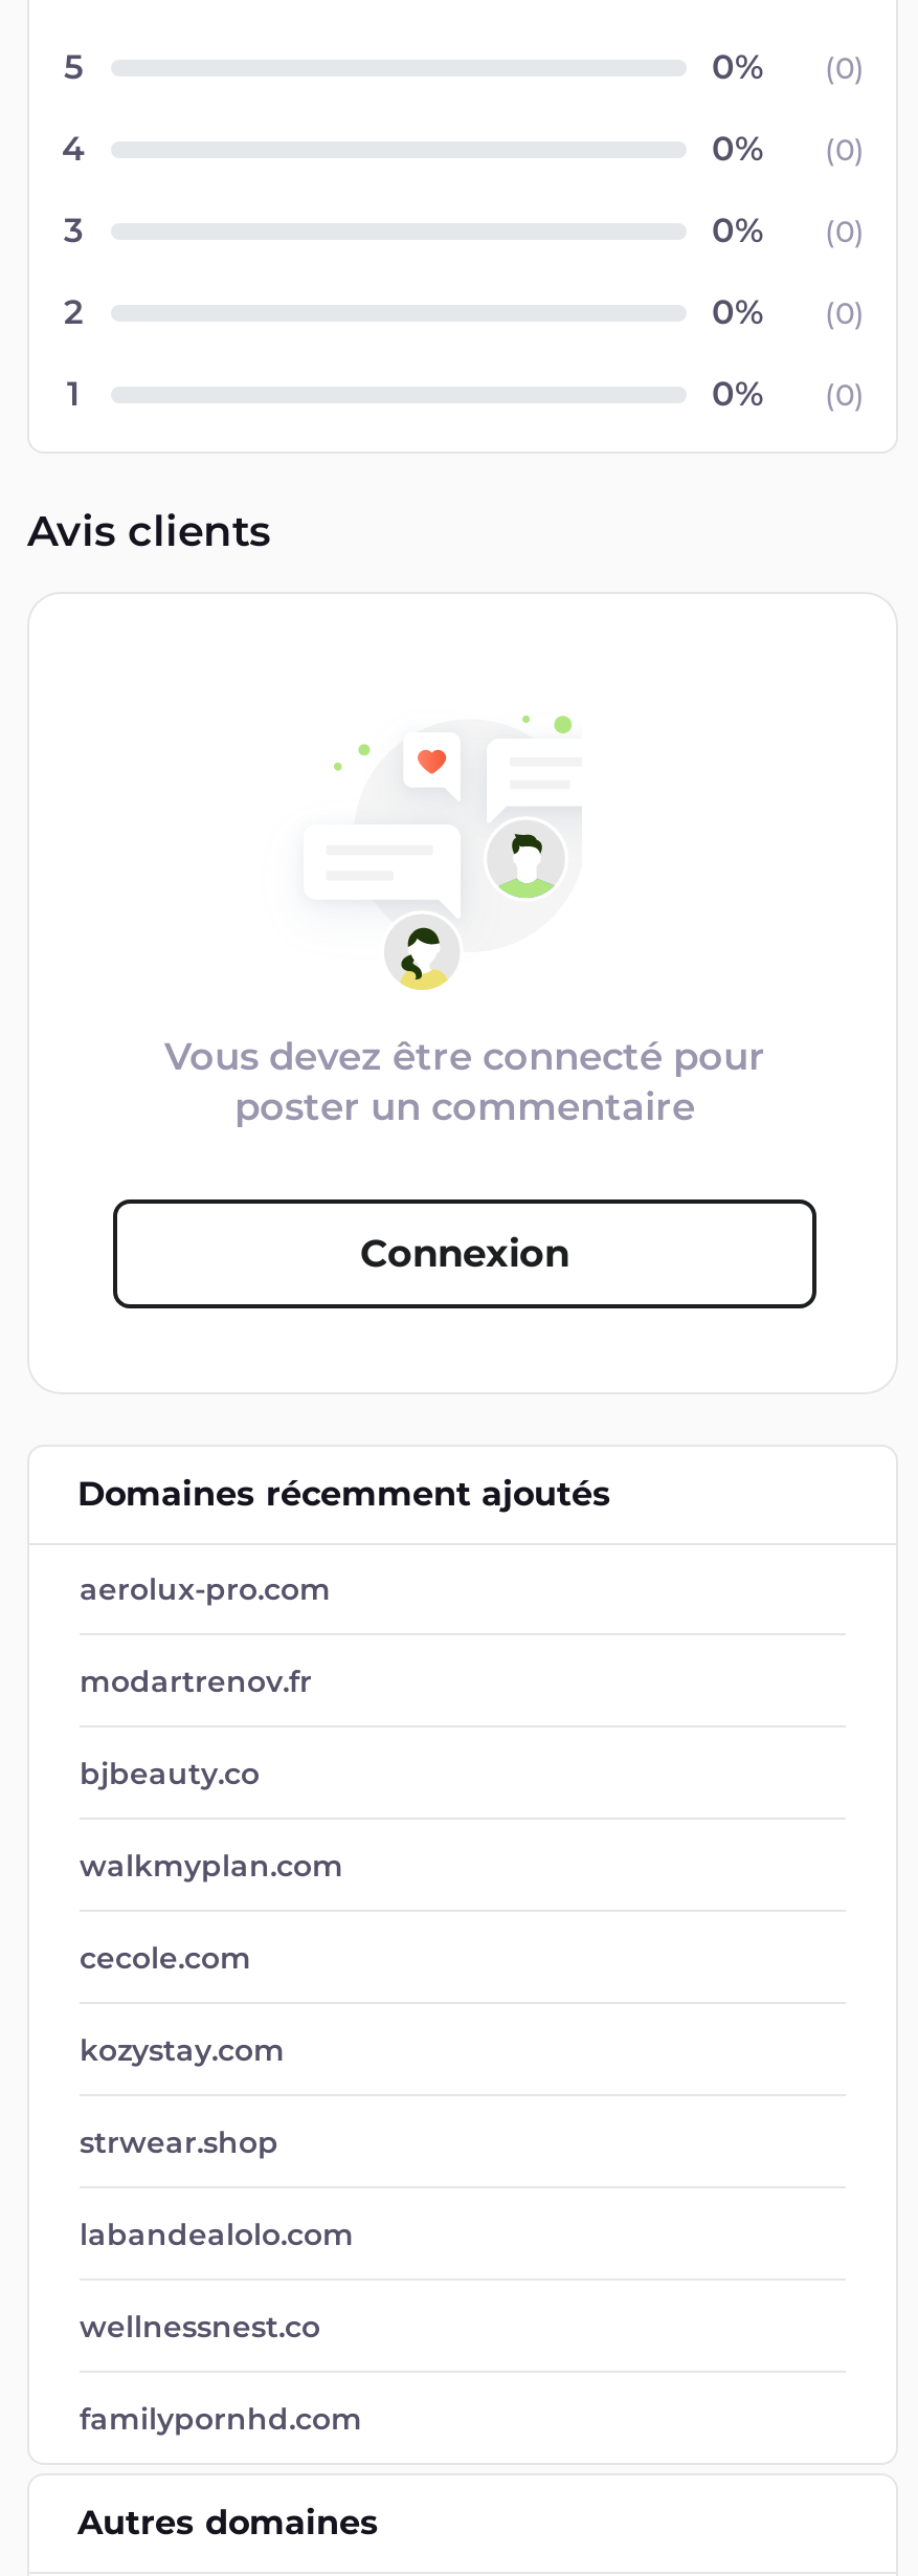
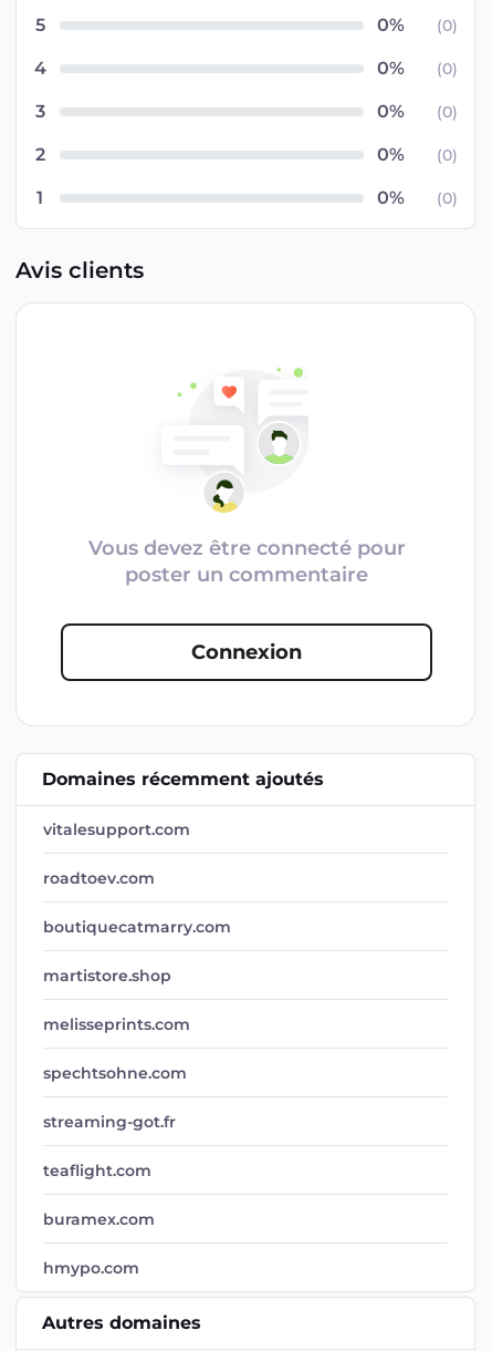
[80,1570,331,1608] aerolux-pro.com -> [43,819,190,839] vitalesupport.com
[80,1663,312,1700] modartrenov.fr -> [43,868,155,888] roadtoev.com
[80,1755,260,1792] bjbeauty.co -> [43,917,231,937] boutiquecatmarry.com
[80,1847,343,1885] walkmyplan.com -> [43,966,171,986] martistore.shop
[80,1939,251,1977] cecole.com -> [43,1014,190,1034] melisseprints.com
[80,2031,285,2069] kozystay.com -> [43,1063,187,1083] spechtsohne.com
[80,2123,278,2161] strwear.shop -> [43,1112,176,1132] streaming-got.fr
[80,2216,354,2253] labandealolo.com -> [43,1161,151,1180] teaflight.com
[80,2308,320,2346] wellnessnest.co -> [43,1209,155,1229] buramex.com
[80,2400,362,2438] familypornhd.com -> [43,1258,139,1278] hmypo.com

